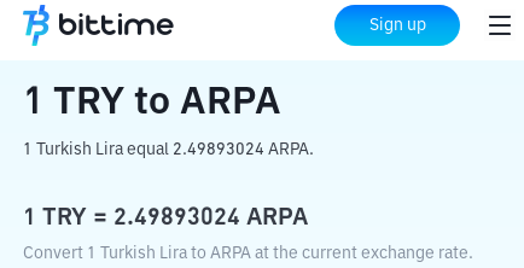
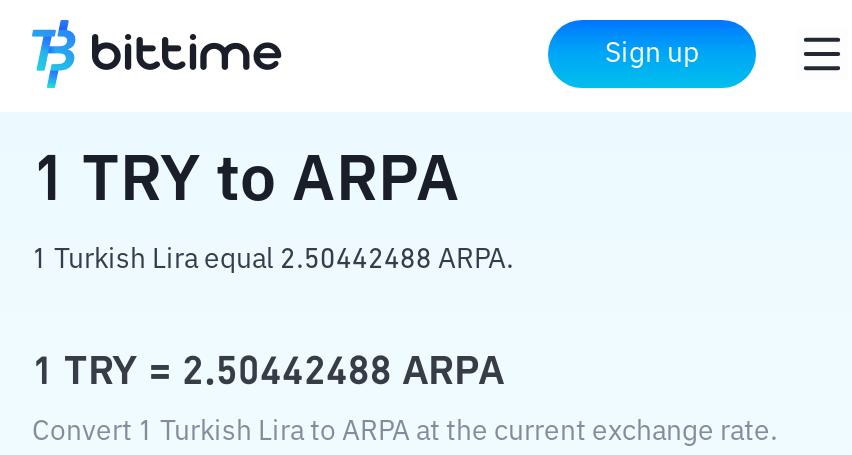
[23,141,314,158] 1 Turkish Lira equal 2.49893024 ARPA. -> [32,246,514,274] 1 Turkish Lira equal 2.50442488 ARPA.
[23,205,308,229] 1 TRY = 2.49893024 ARPA -> [32,352,504,392] 1 TRY = 2.50442488 ARPA

